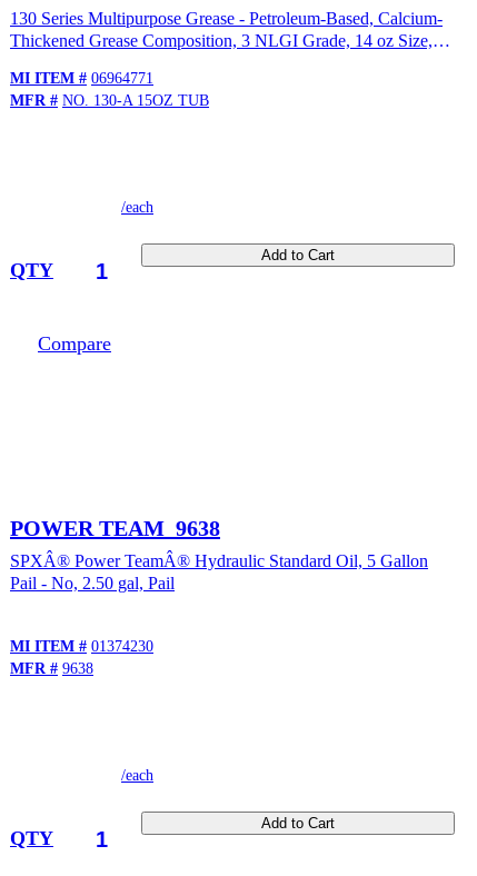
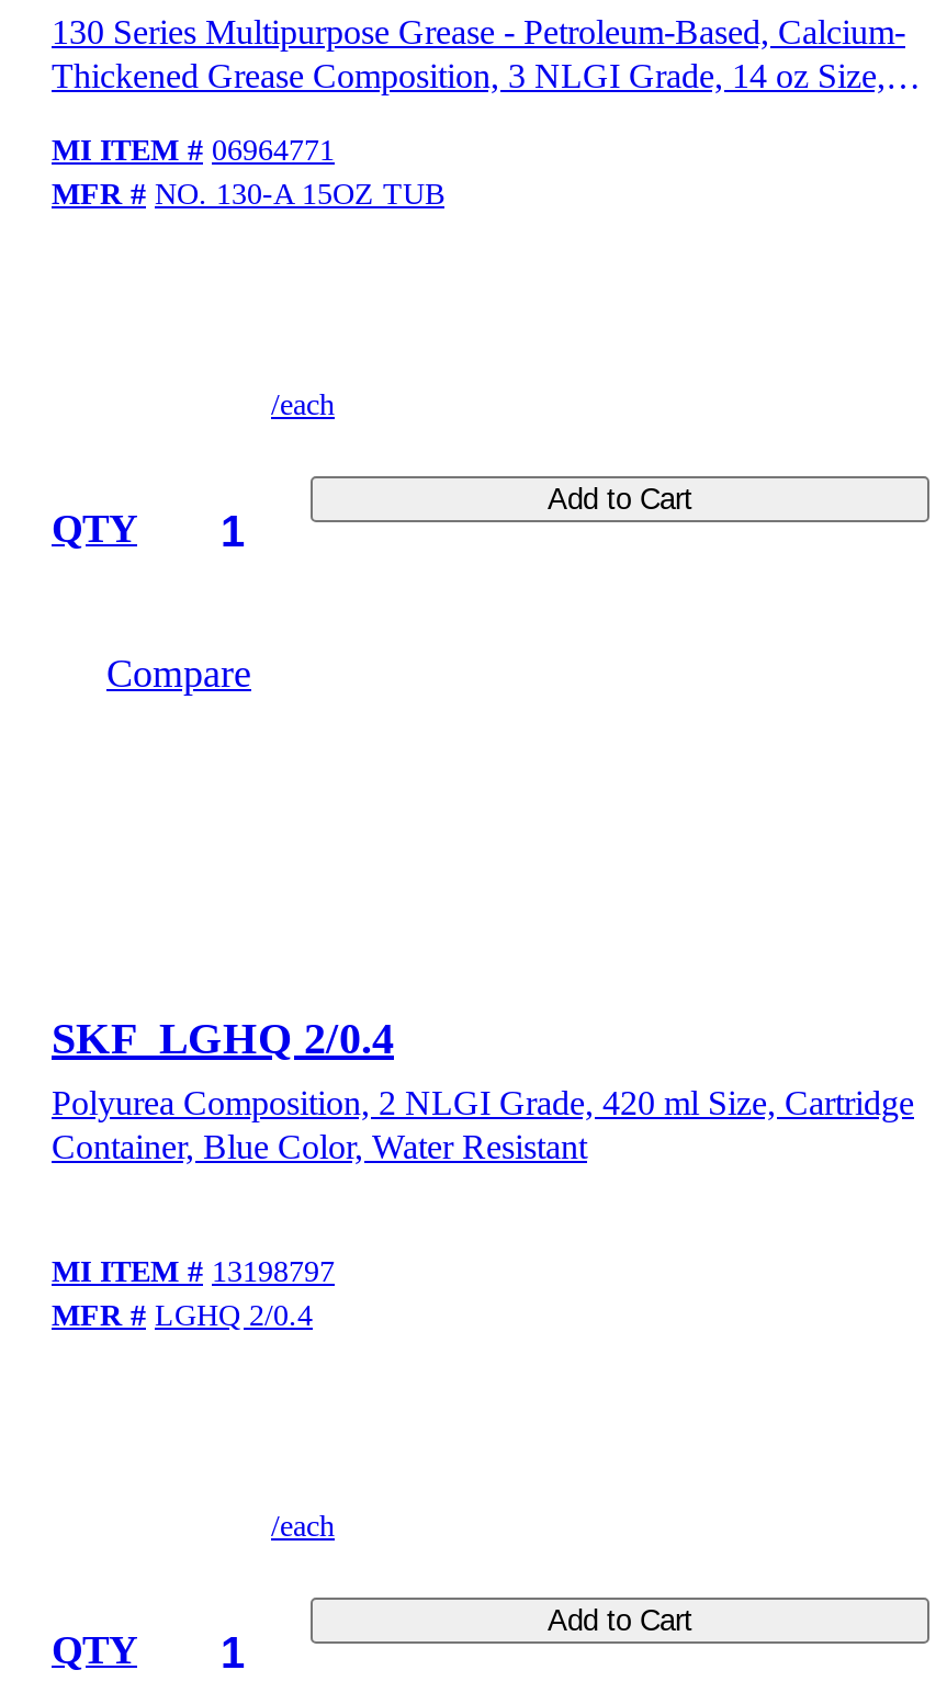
[10,516,220,541] POWER TEAM 9638 -> [52,1015,394,1063] SKF LGHQ 2/0.4
[10,552,428,593] SPXÂ® Power TeamÂ® Hydraulic Standard Oil, 5 Gallon | Pail - No, 2.50 gal, Pail -> [52,1085,914,1166] Polyurea Composition, 2 NLGI Grade, 420 ml Size, Cartridge | Container, Blue Color, Water Resistant
[10,639,153,677] MI ITEM # 01374230 | MFR # 9638 -> [52,1256,335,1333] MI ITEM # 13198797 | MFR # LGHQ 2/0.4

